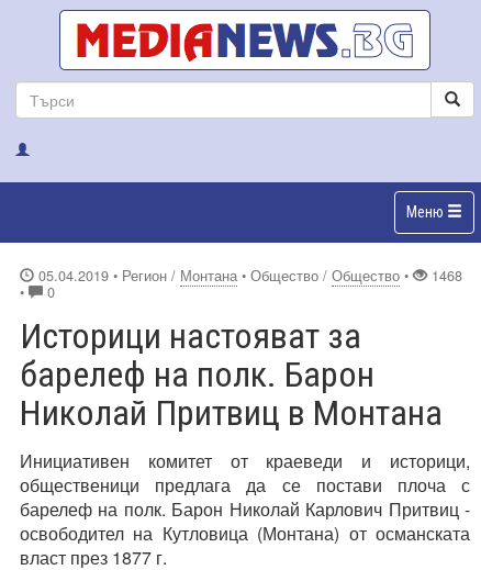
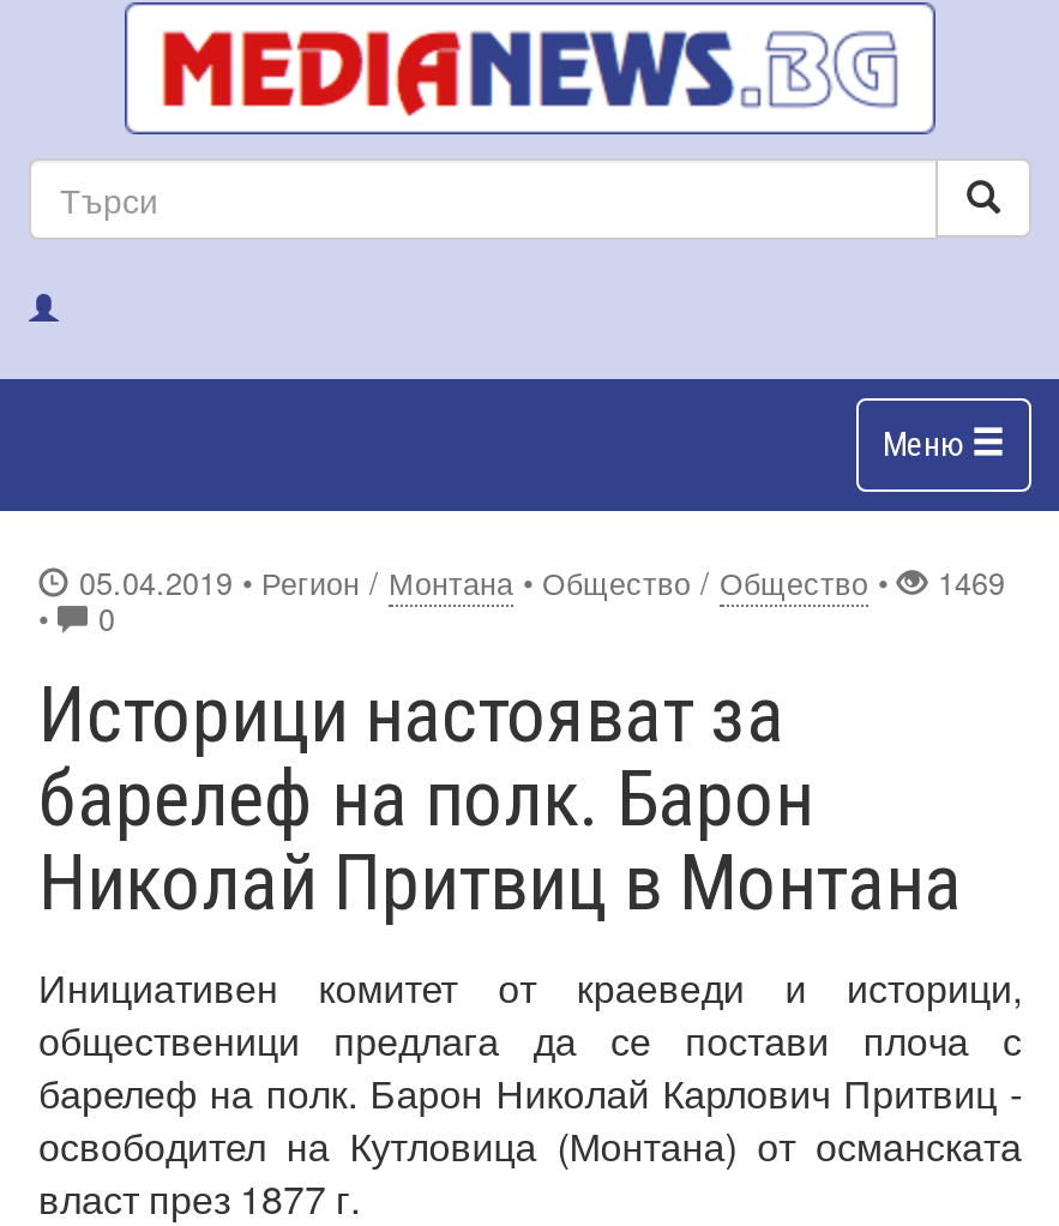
[38,265,462,285] 05.04.2019 • Регион / Монтана • Общество / Общество • 1468 -> [79,560,1005,603] 05.04.2019 • Регион / Монтана • Общество / Общество • 1469

